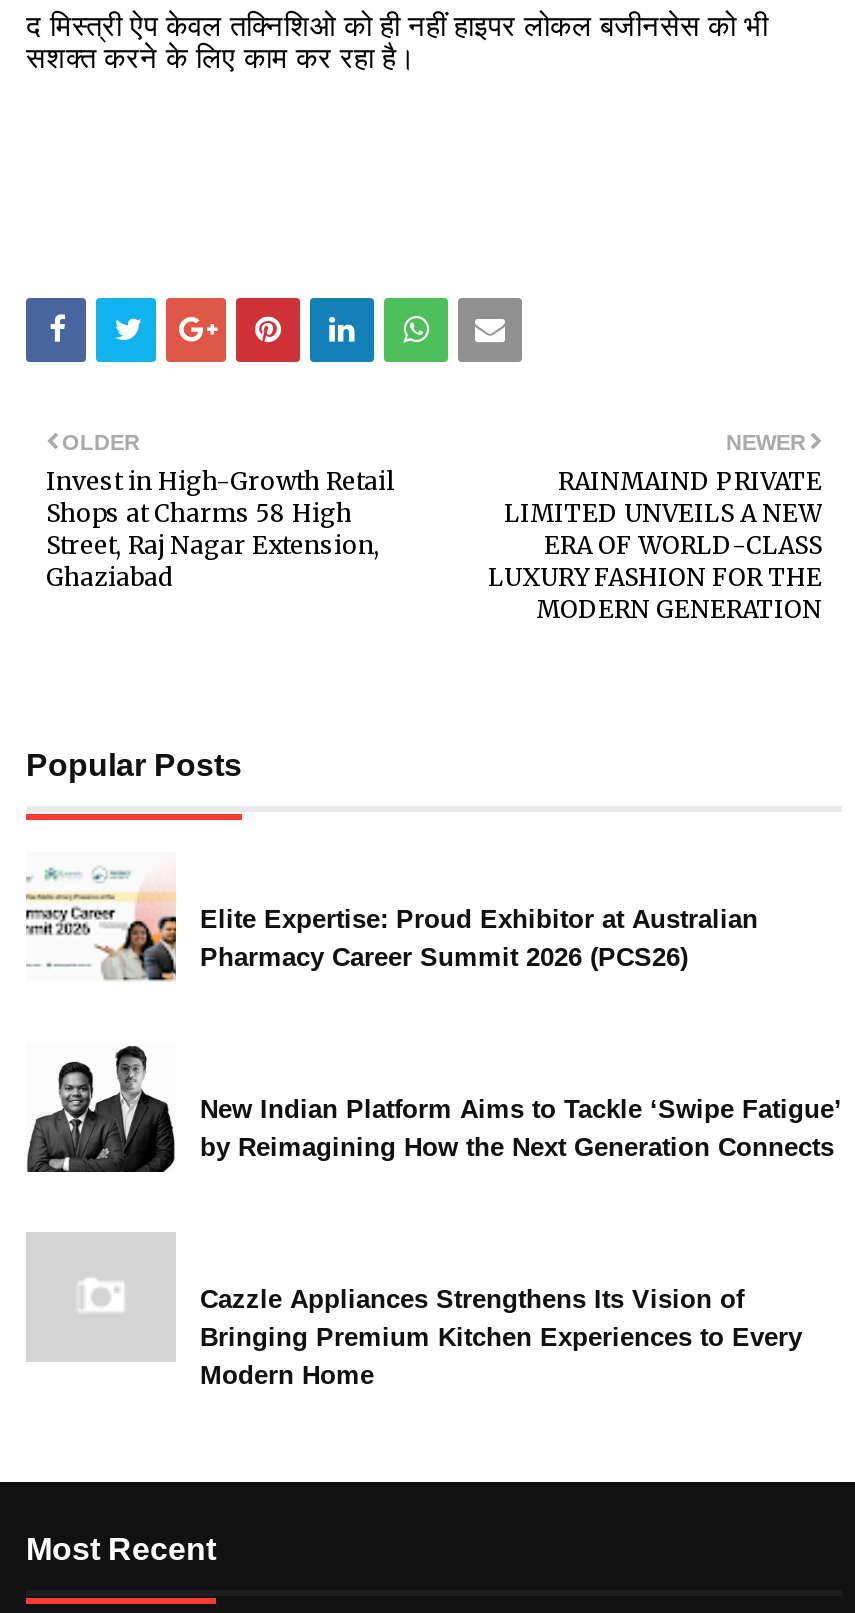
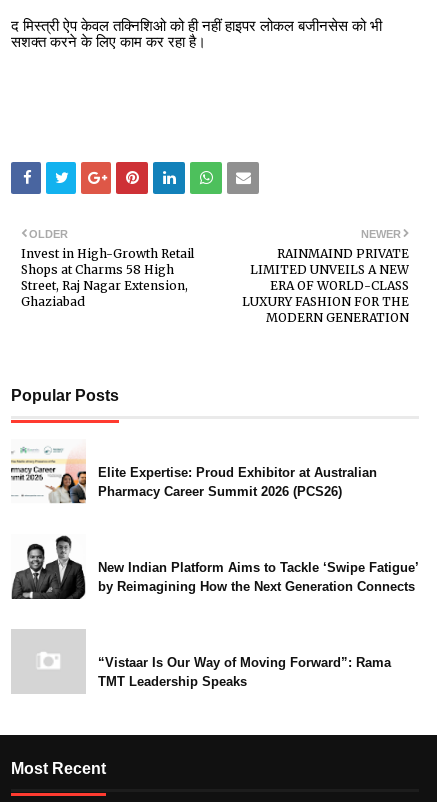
[200,1284,802,1390] Cazzle Appliances Strengthens Its Vision of | Bringing Premium Kitchen Experiences to Every | Modern Home -> [98,655,391,689] “Vistaar Is Our Way of Moving Forward”: Rama | TMT Leadership Speaks

